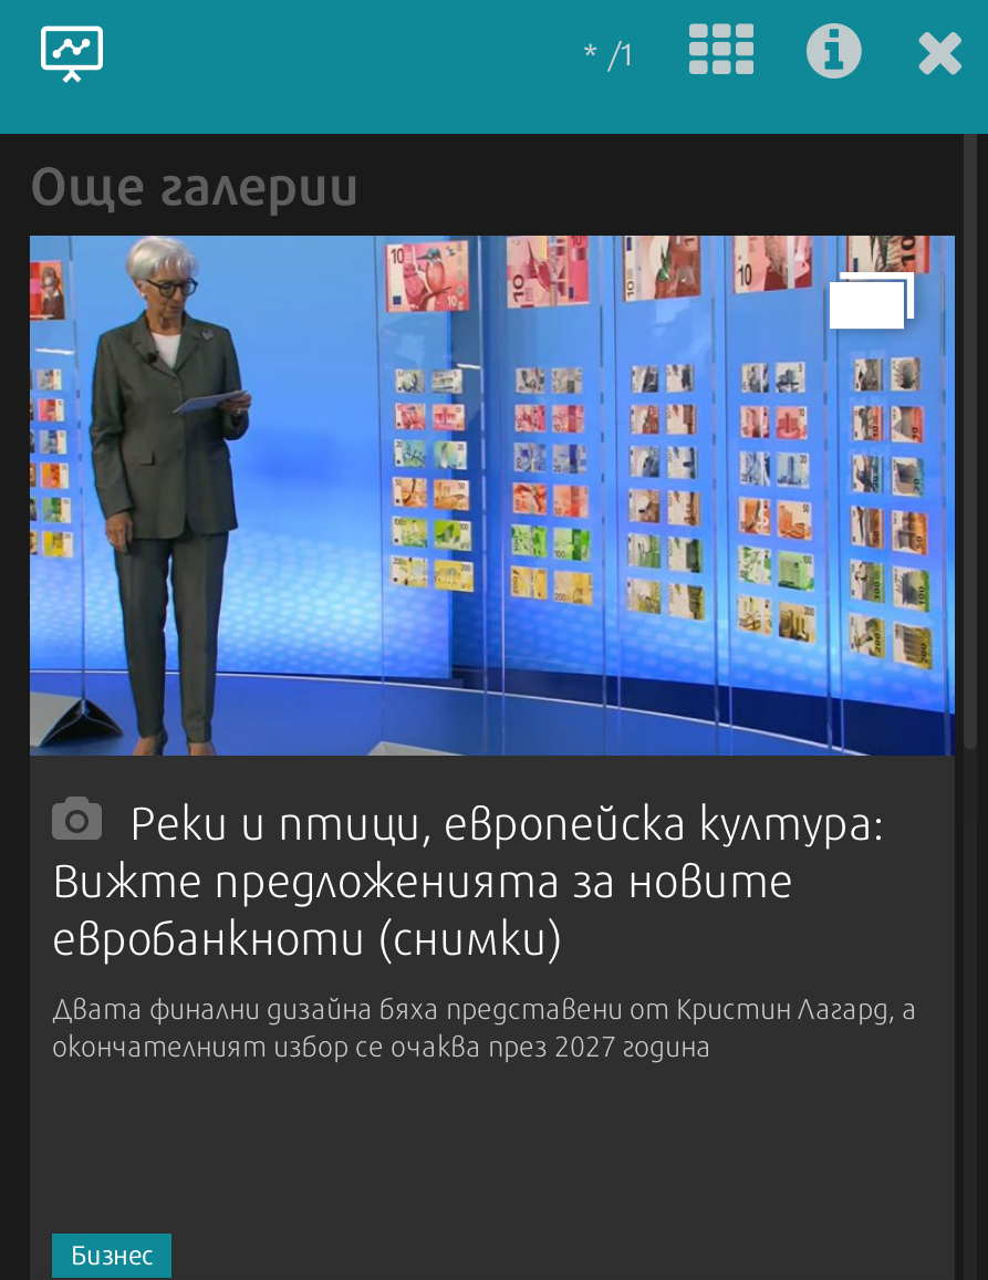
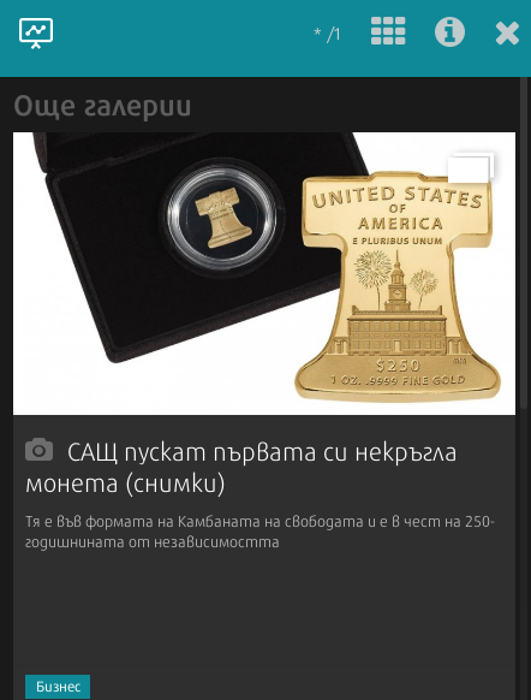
[28,233,957,964] [image] | Реки и птици, европейска култура: | Вижте предложенията за новите | евробанкноти (снимки) -> [12,131,517,497] [image] | САЩ пускат първата си некръгла | монета (снимки)
[52,997,917,1063] Двата финални дизайна бяха представени от Кристин Лагард, а | окончателният избор се очаква през 2027 година -> [25,515,495,551] Тя е във формата на Камбаната на свободата и е в чест на 250- | годишнината от независимостта

